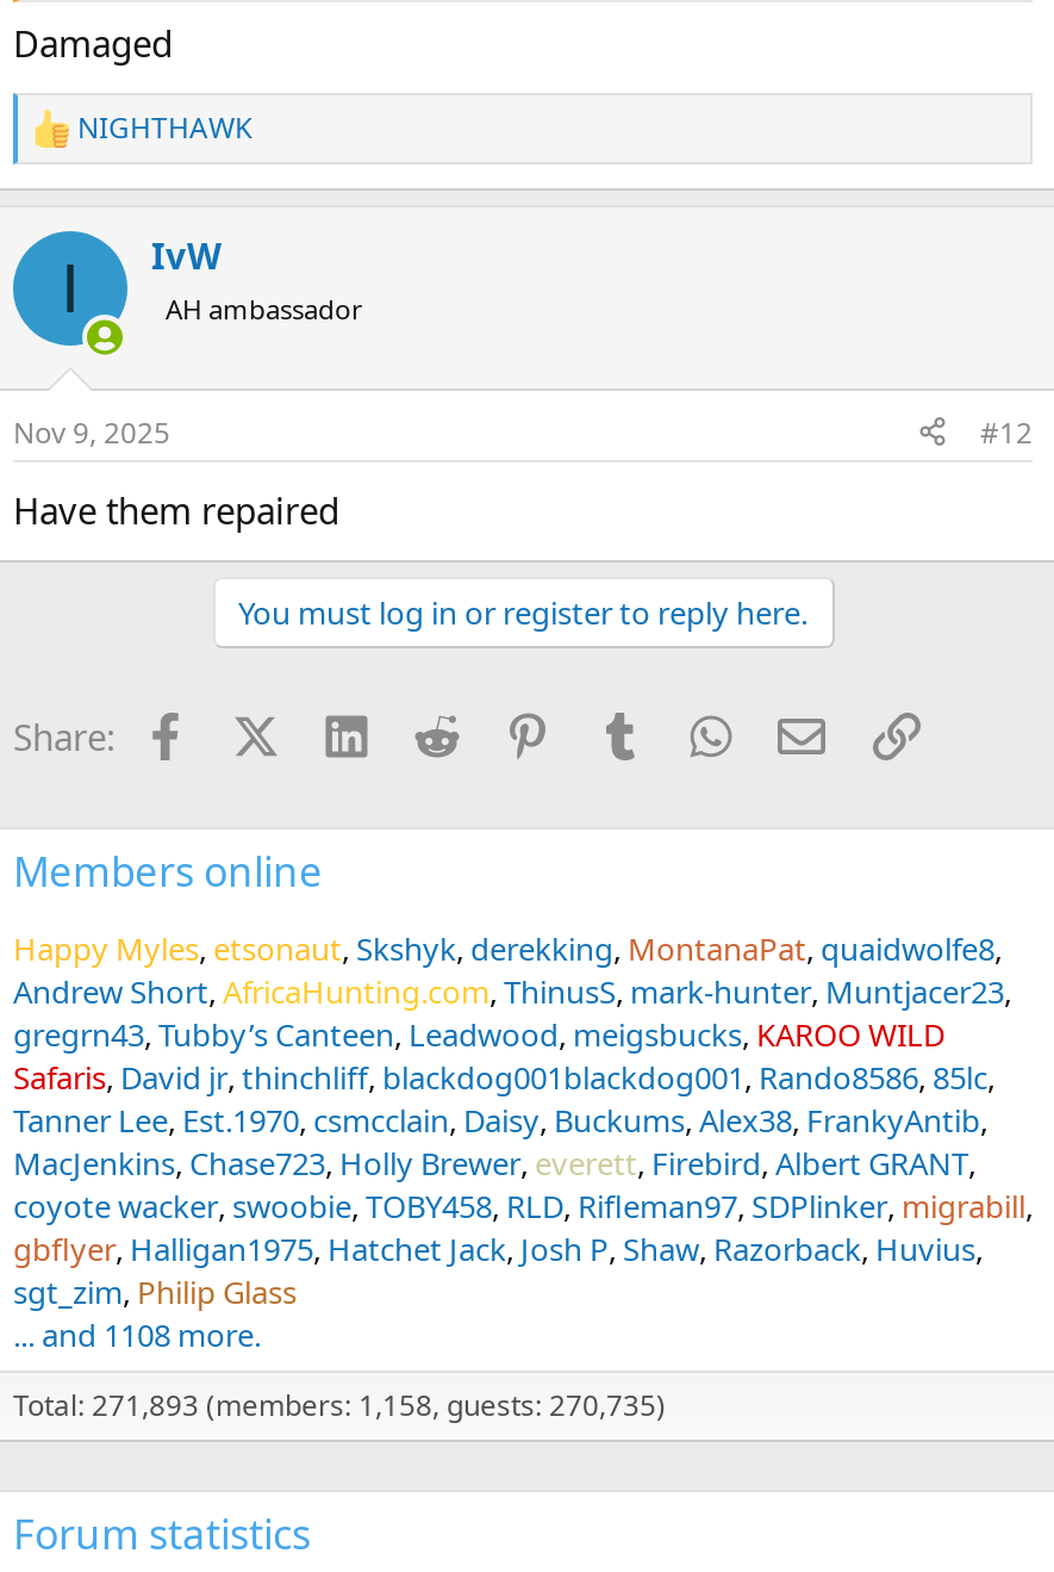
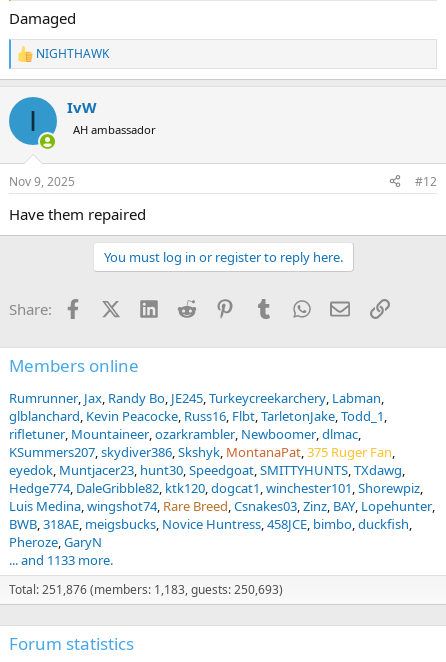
[13,926,1025,1355] Happy Myles etsonaut Skshyk derekking MontanaPat quaidwolfe8 | Andrew Short AfricaHunting.com ThinusS mark-hunter Muntjacer23 | gregrn43 Tubby’s Canteen Leadwood meigsbucks KAROO WILD | Safaris David jr thinchliff blackdog001blackdog001 Rando8586 85lc | Tanner Lee Est.1970 csmcclain Daisy Buckums Alex38 FrankyAntib | MacJenkins Chase723 Holly Brewer everett Firebird Albert GRANT | coyote wacker swoobie TOBY458 RLD Rifleman97 SDPlinker migrabill | gbflyer Halligan1975 Hatchet Jack Josh P Shaw Razorback Huvius | sgt_zim Philip Glass | ... and 1108 more. -> [9,388,432,568] Rumrunner Jax Randy Bo JE245 Turkeycreekarchery Labman | glblanchard Kevin Peacocke Russ16 Flbt TarletonJake Todd_1 | rifletuner Mountaineer ozarkrambler Newboomer dlmac | KSummers207 skydiver386 Skshyk MontanaPat 375 Ruger Fan | eyedok Muntjacer23 hunt30 Speedgoat SMITTYHUNTS TXdawg | Hedge774 DaleGribble82 ktk120 dogcat1 winchester101 Shorewpiz | Luis Medina wingshot74 Rare Breed Csnakes03 Zinz BAY Lopehunter | BWB 318AE meigsbucks Novice Huntress 458JCE bimbo duckfish | Pheroze GaryN | ... and 1133 more.
[13,1384,666,1424] Total: 271,893 (members: 1,158, guests: 270,735) -> [9,580,283,597] Total: 251,876 (members: 1,183, guests: 250,693)

